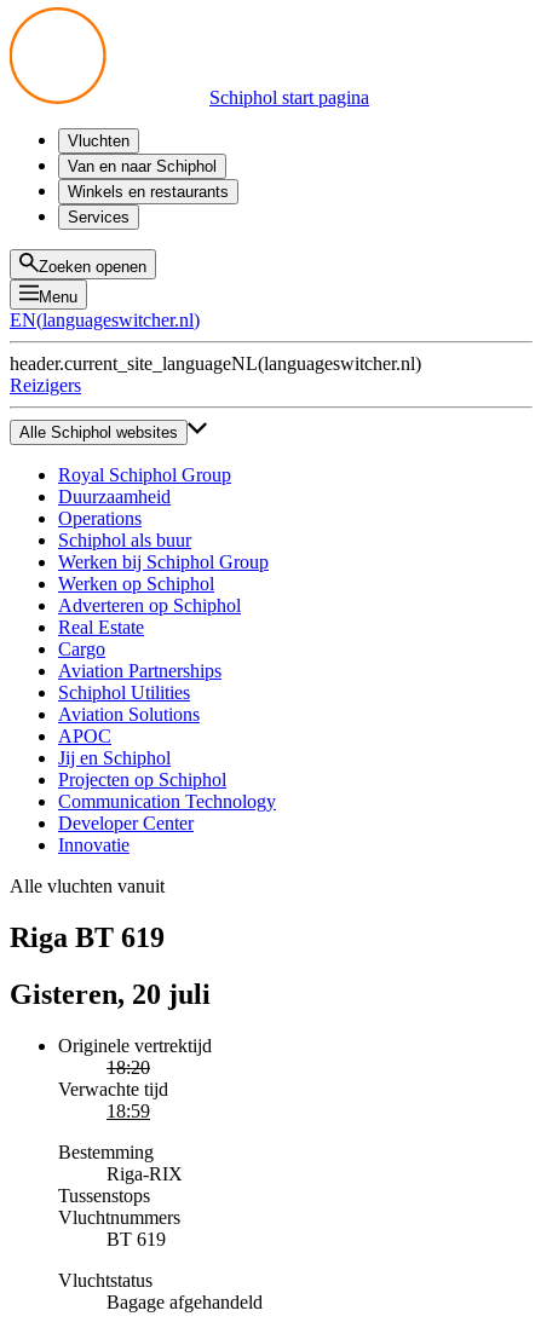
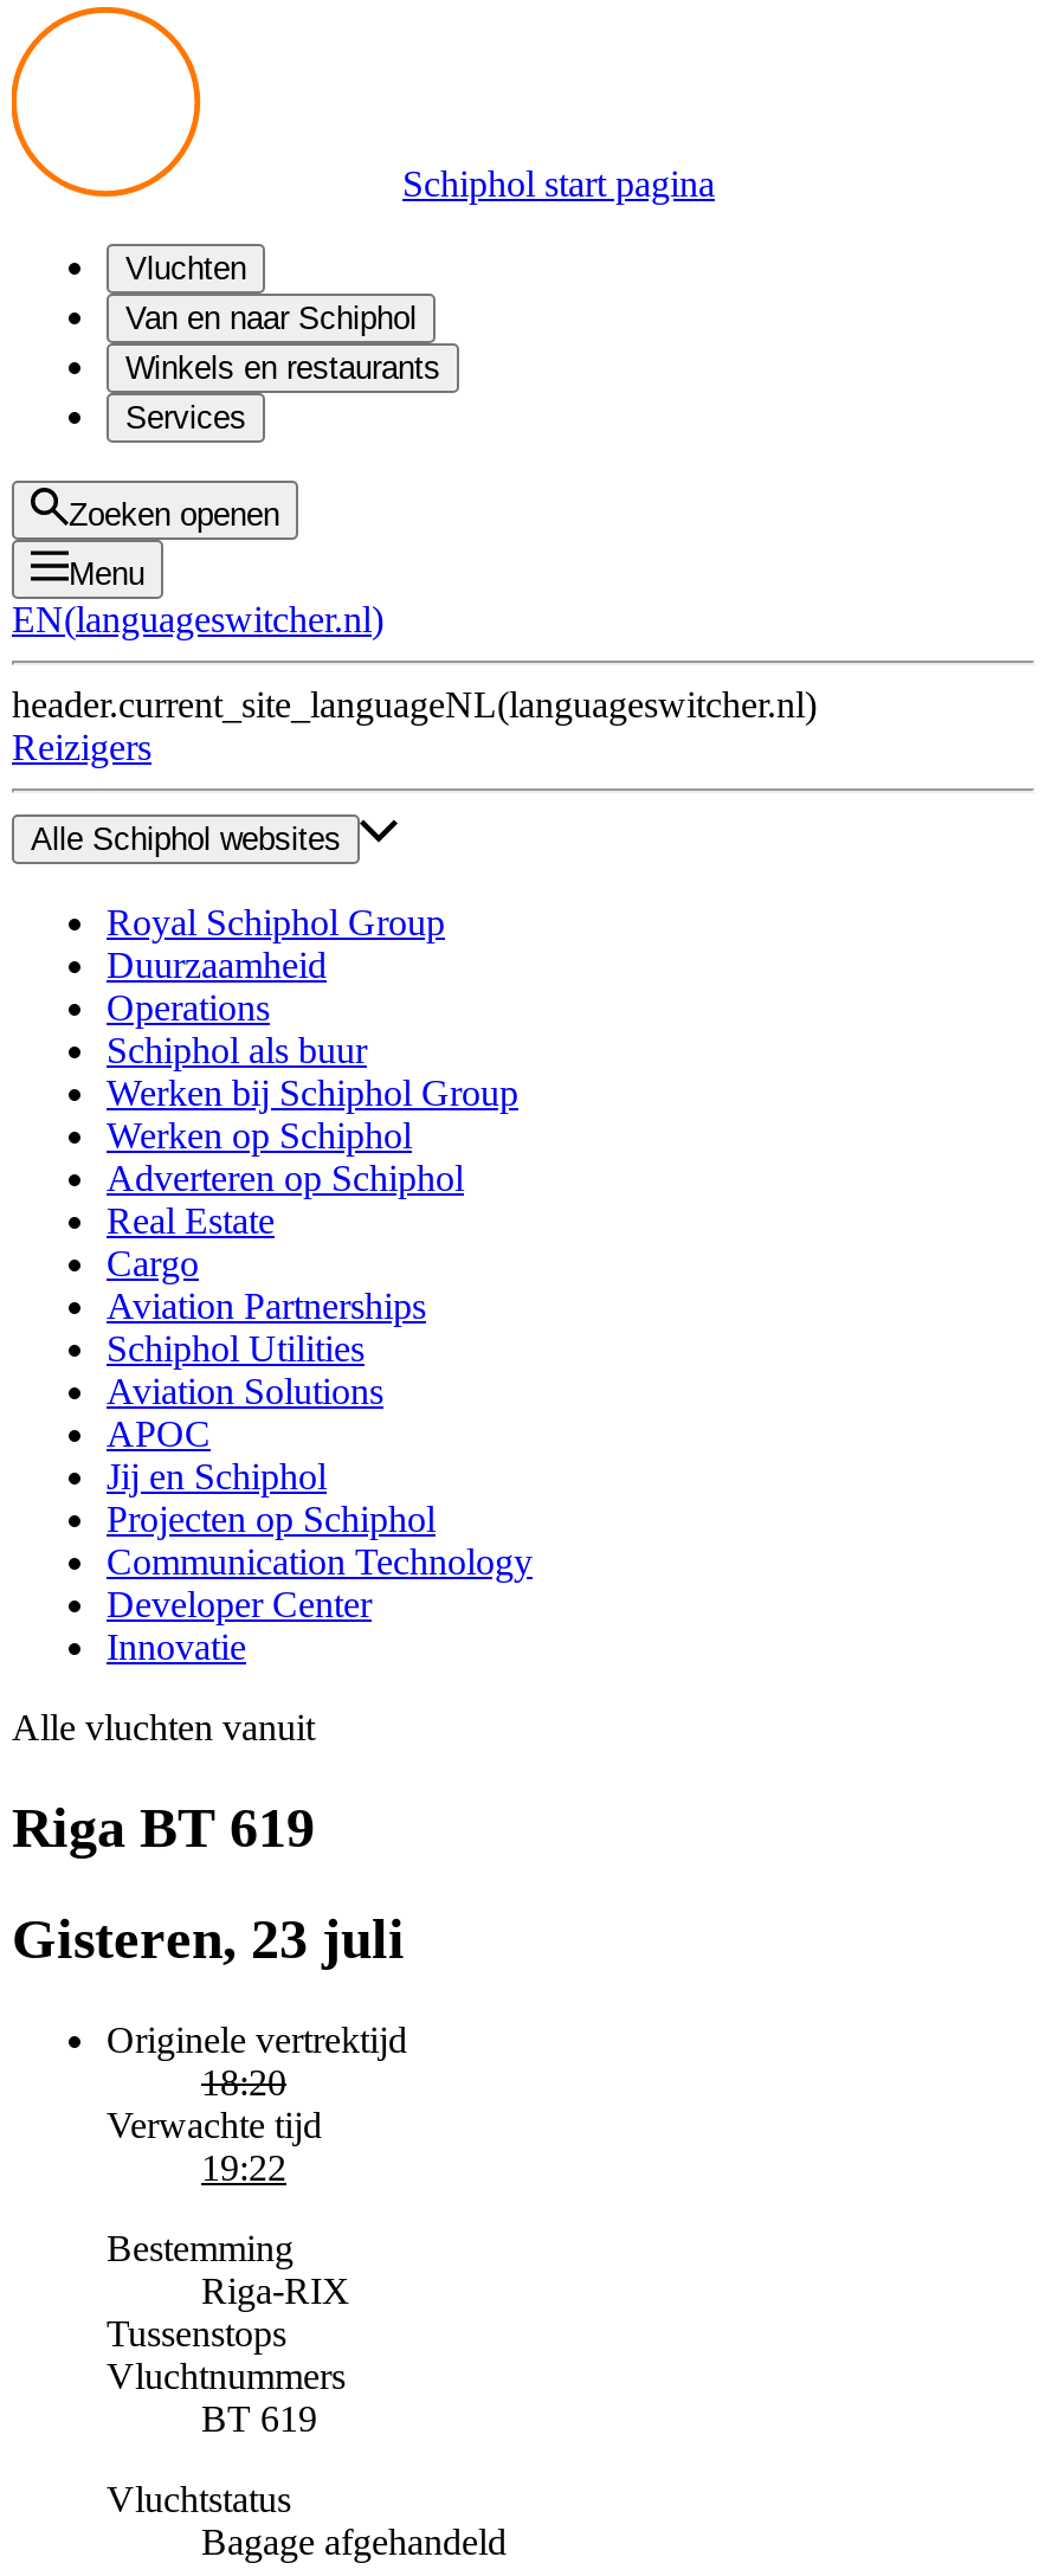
[10,978,211,1010] Gisteren, 20 juli -> [12,1908,405,1969] Gisteren, 23 juli
[107,1100,150,1121] 18:59 -> [201,2147,286,2187] 19:22

